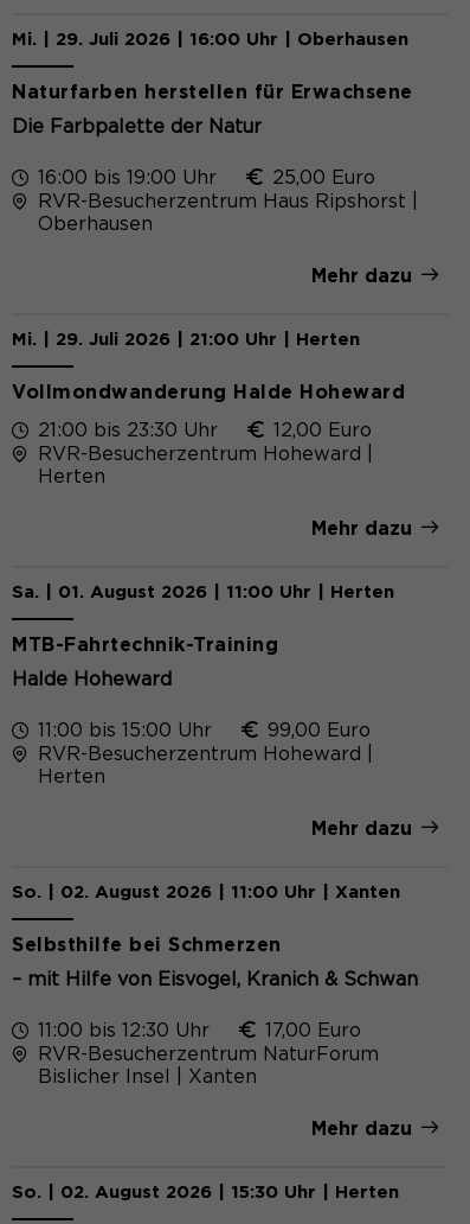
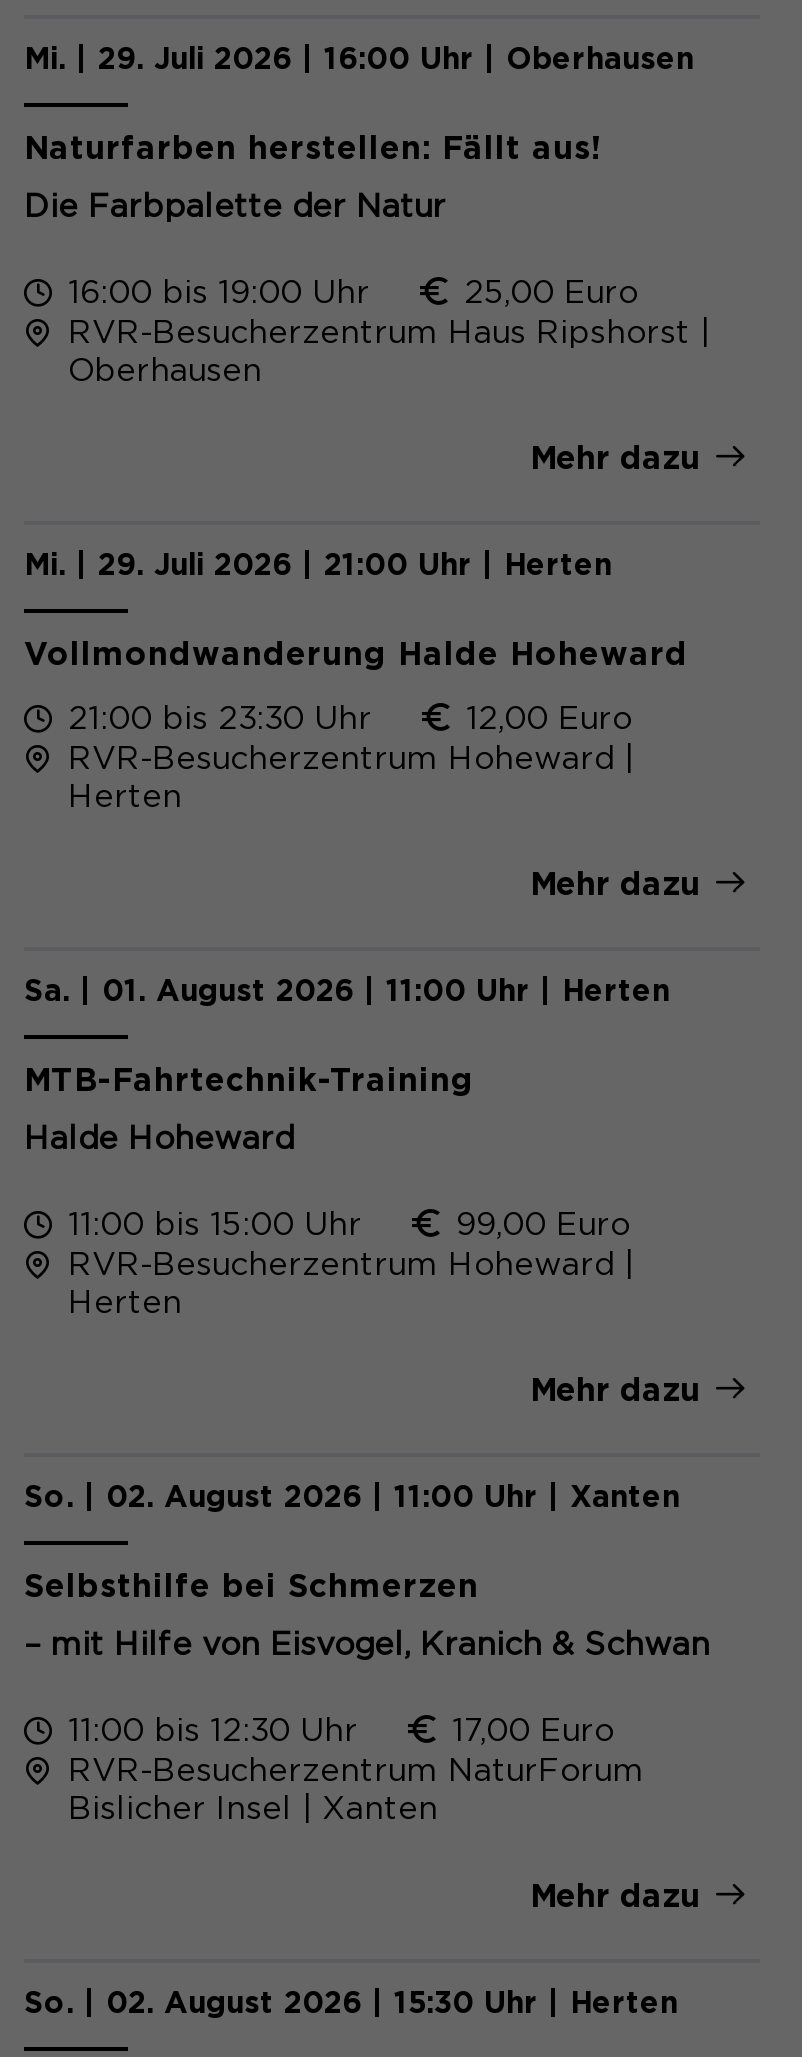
[12,81,413,102] Naturfarben herstellen für Erwachsene -> [24,129,602,165] Naturfarben herstellen: Fällt aus!

